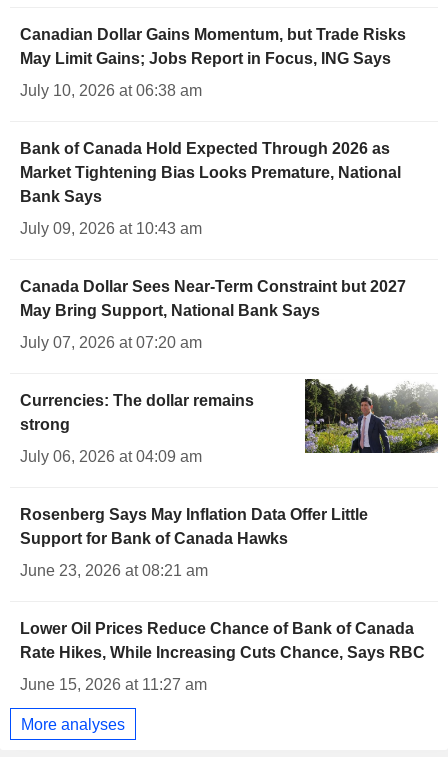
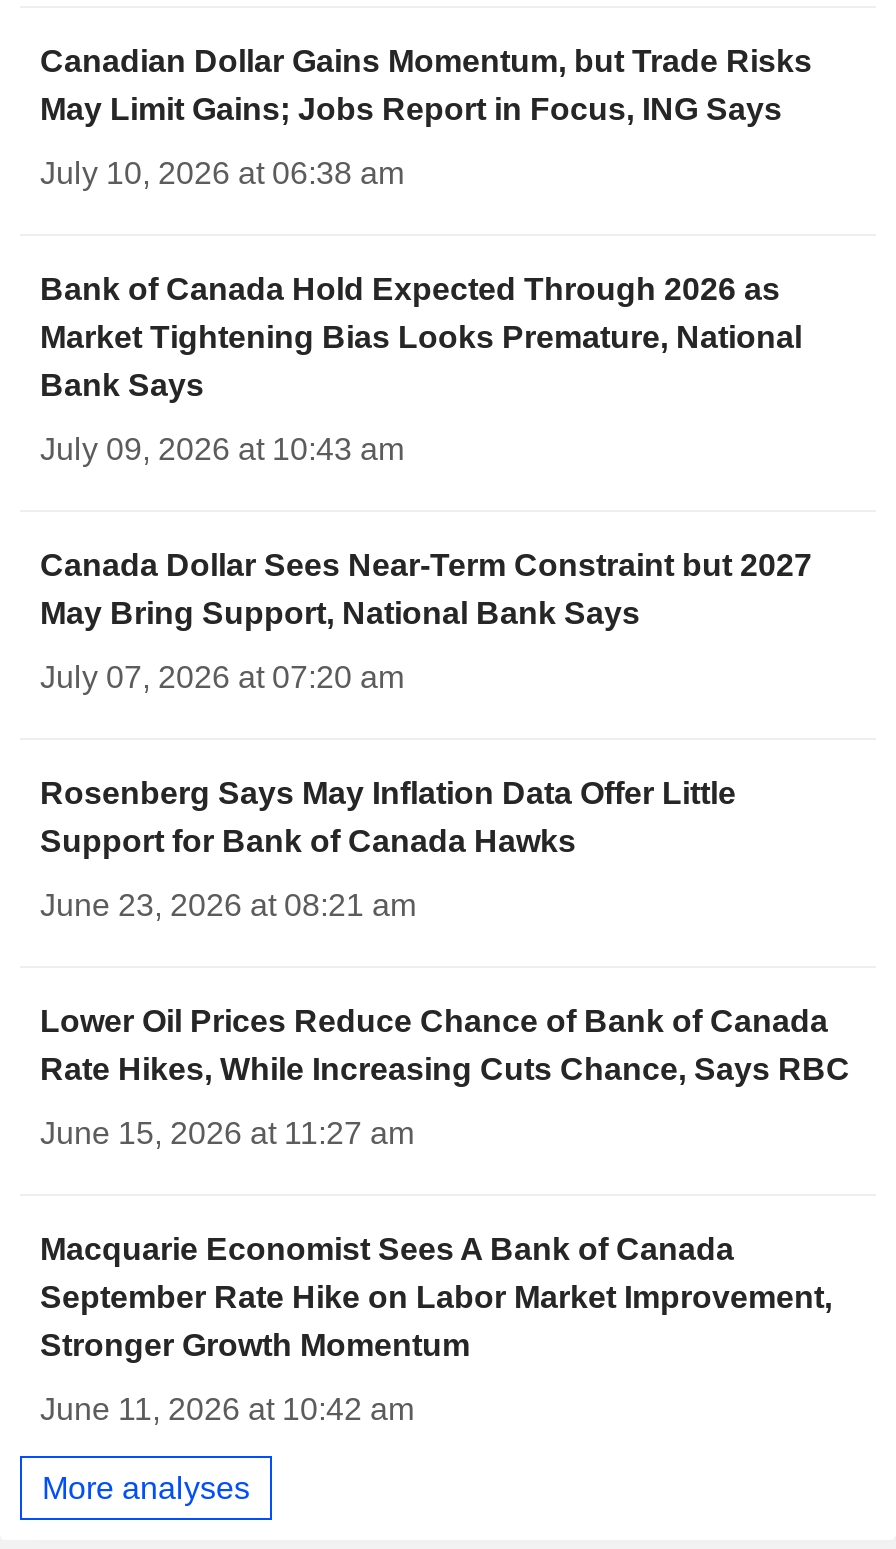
[304,378,439,454] [image] -> none
[20,392,254,465] Currencies: The dollar remains | strong | July 06, 2026 at 04:09 am -> none
moved [20,506,425,693] -> [40,775,850,1149]: Rosenberg Says May Inflation Data Offer Little | Support for Bank of Canada Hawks | June 23, 2026 at 08:21 am | Lower Oil Prices Reduce Chance of Bank of Canada | Rate Hikes, While Increasing Cuts Chance, Says RBC | June 15, 2026 at 11:27 am
none -> [40,1231,832,1425] Macquarie Economist Sees A Bank of Canada | September Rate Hike on Labor Market Improvement, | Stronger Growth Momentum | June 11, 2026 at 10:42 am

